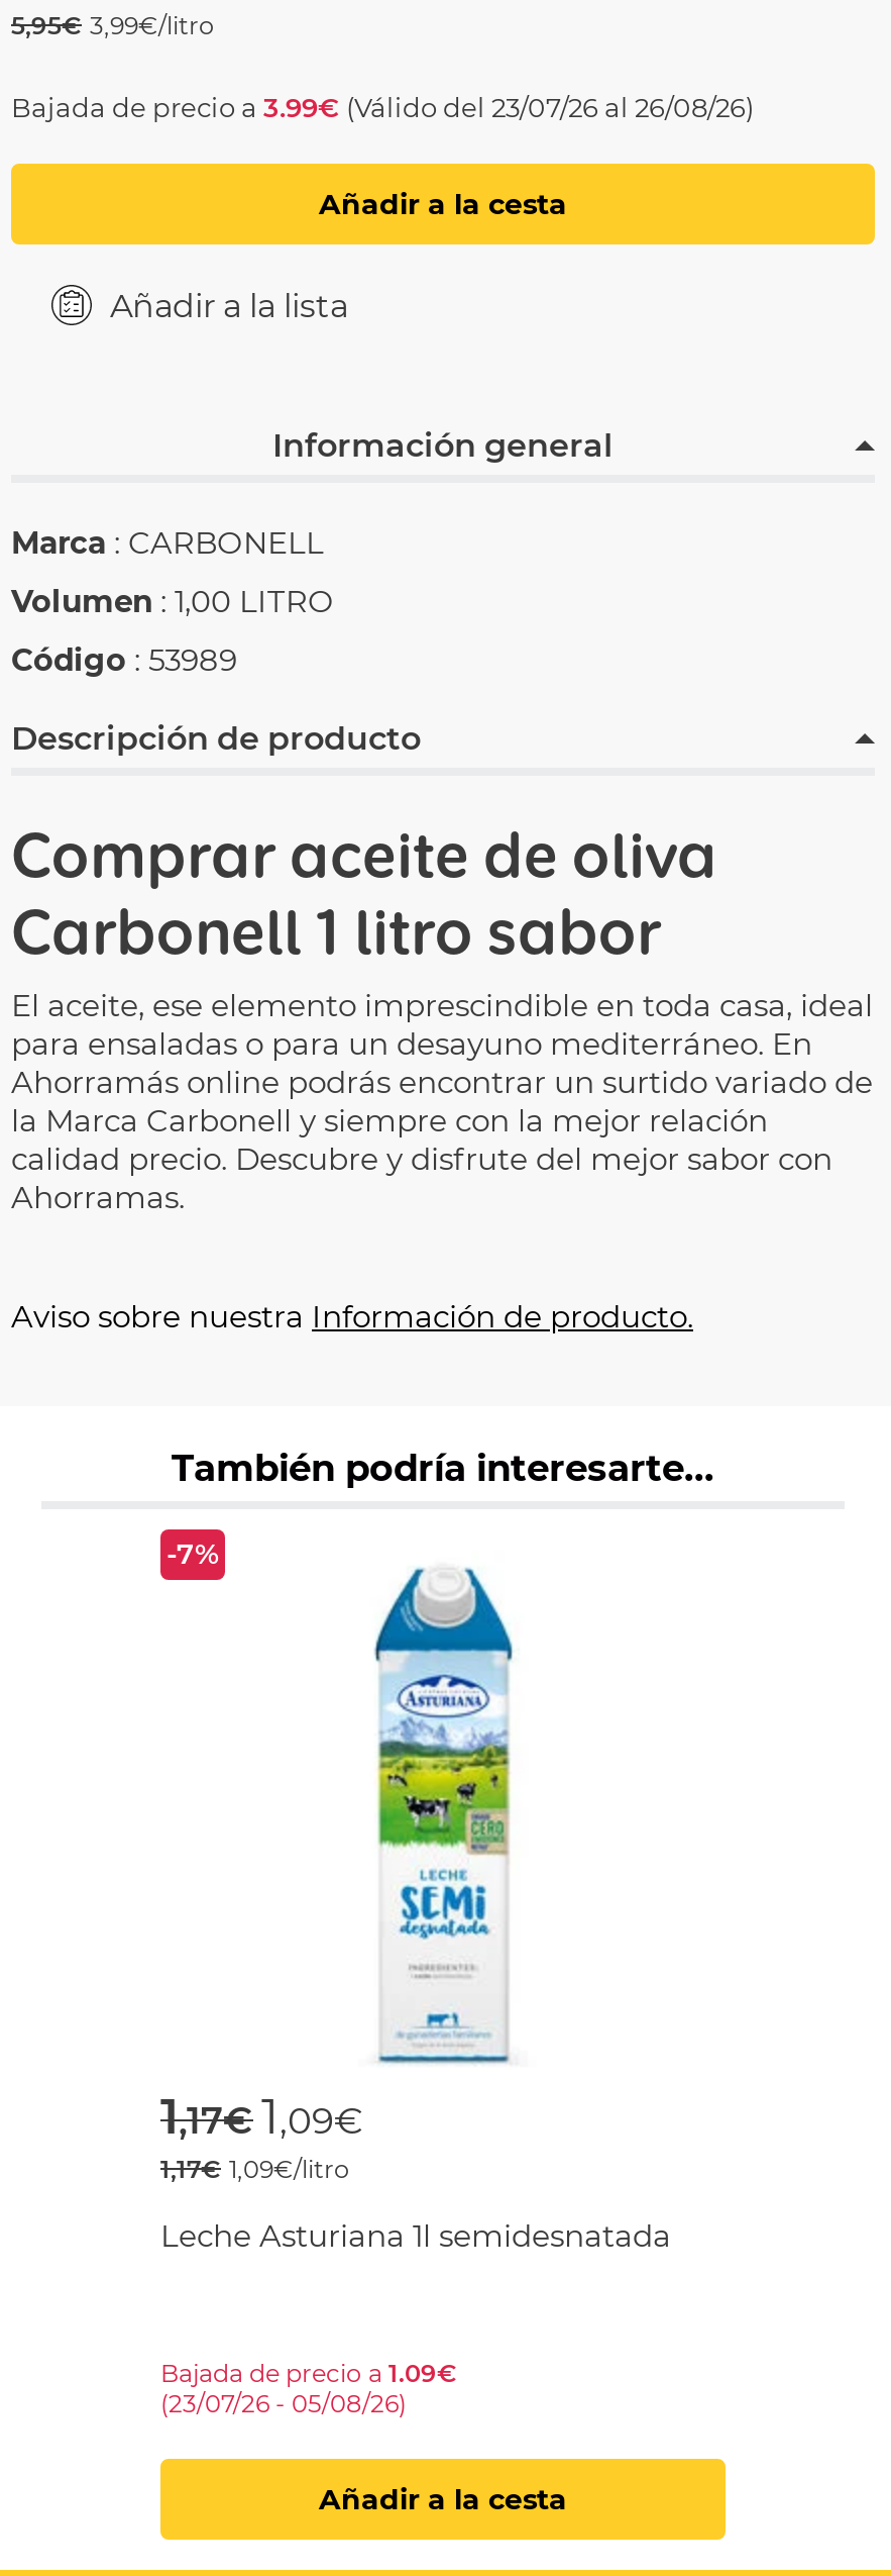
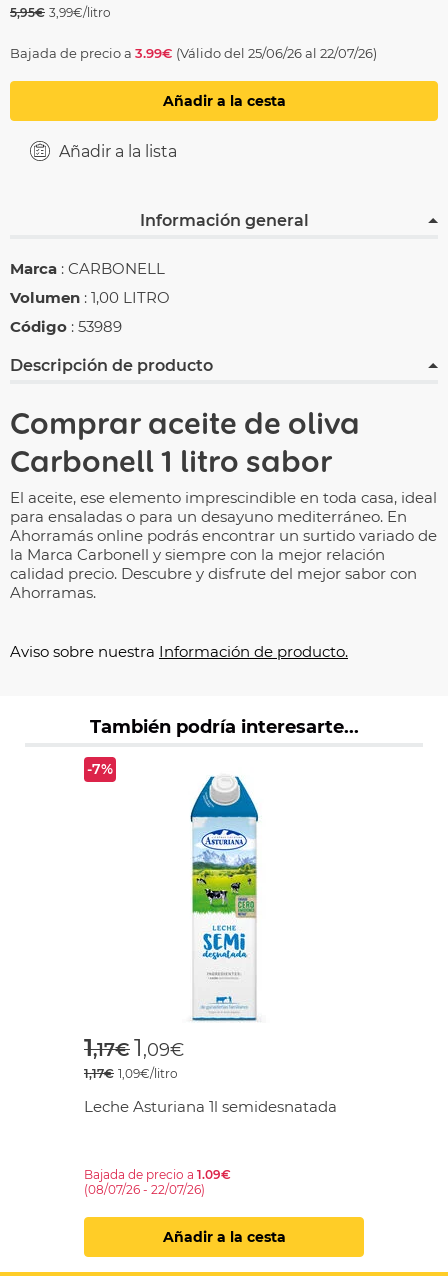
[11,91,754,123] Bajada de precio a 3.99€(Válido del 23/07/26 al 26/08/26) -> [10,45,377,61] Bajada de precio a 3.99€(Válido del 25/06/26 al 22/07/26)
[160,2388,407,2418] (23/07/26 - 05/08/26) -> [84,1182,205,1197] (08/07/26 - 22/07/26)

